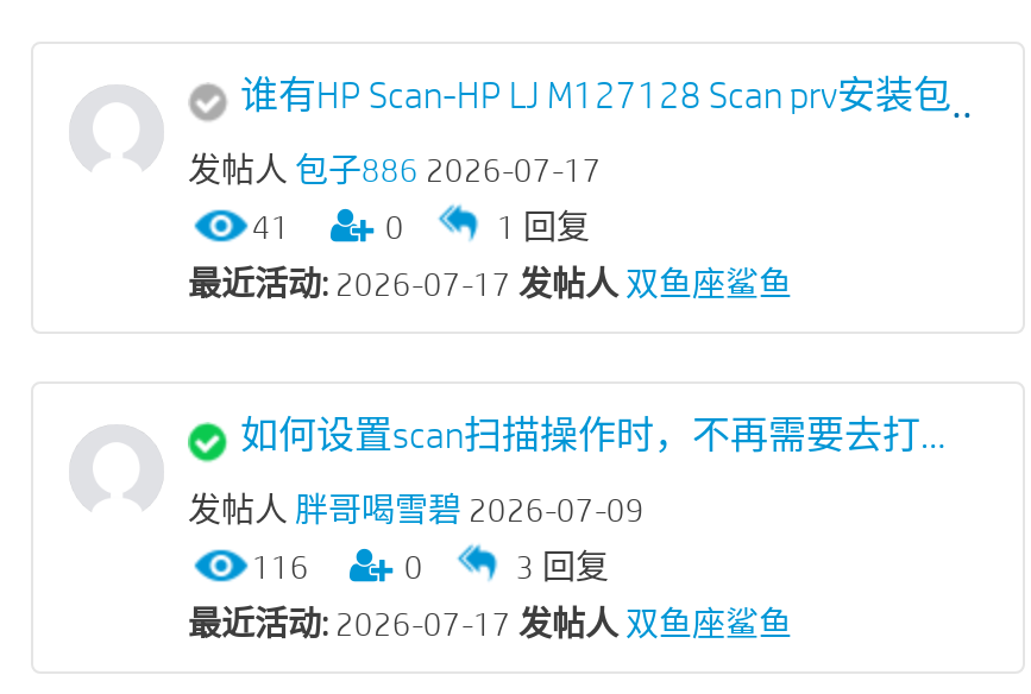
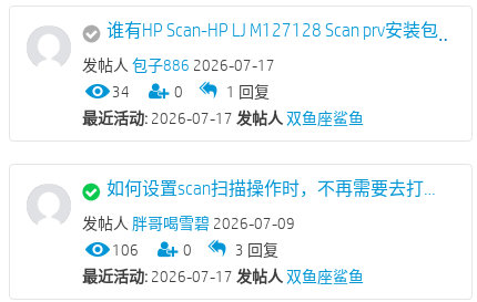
[252,206,290,248] 41 -> [112,82,130,102] 34
[252,545,309,588] 116 -> [112,240,139,260] 106

